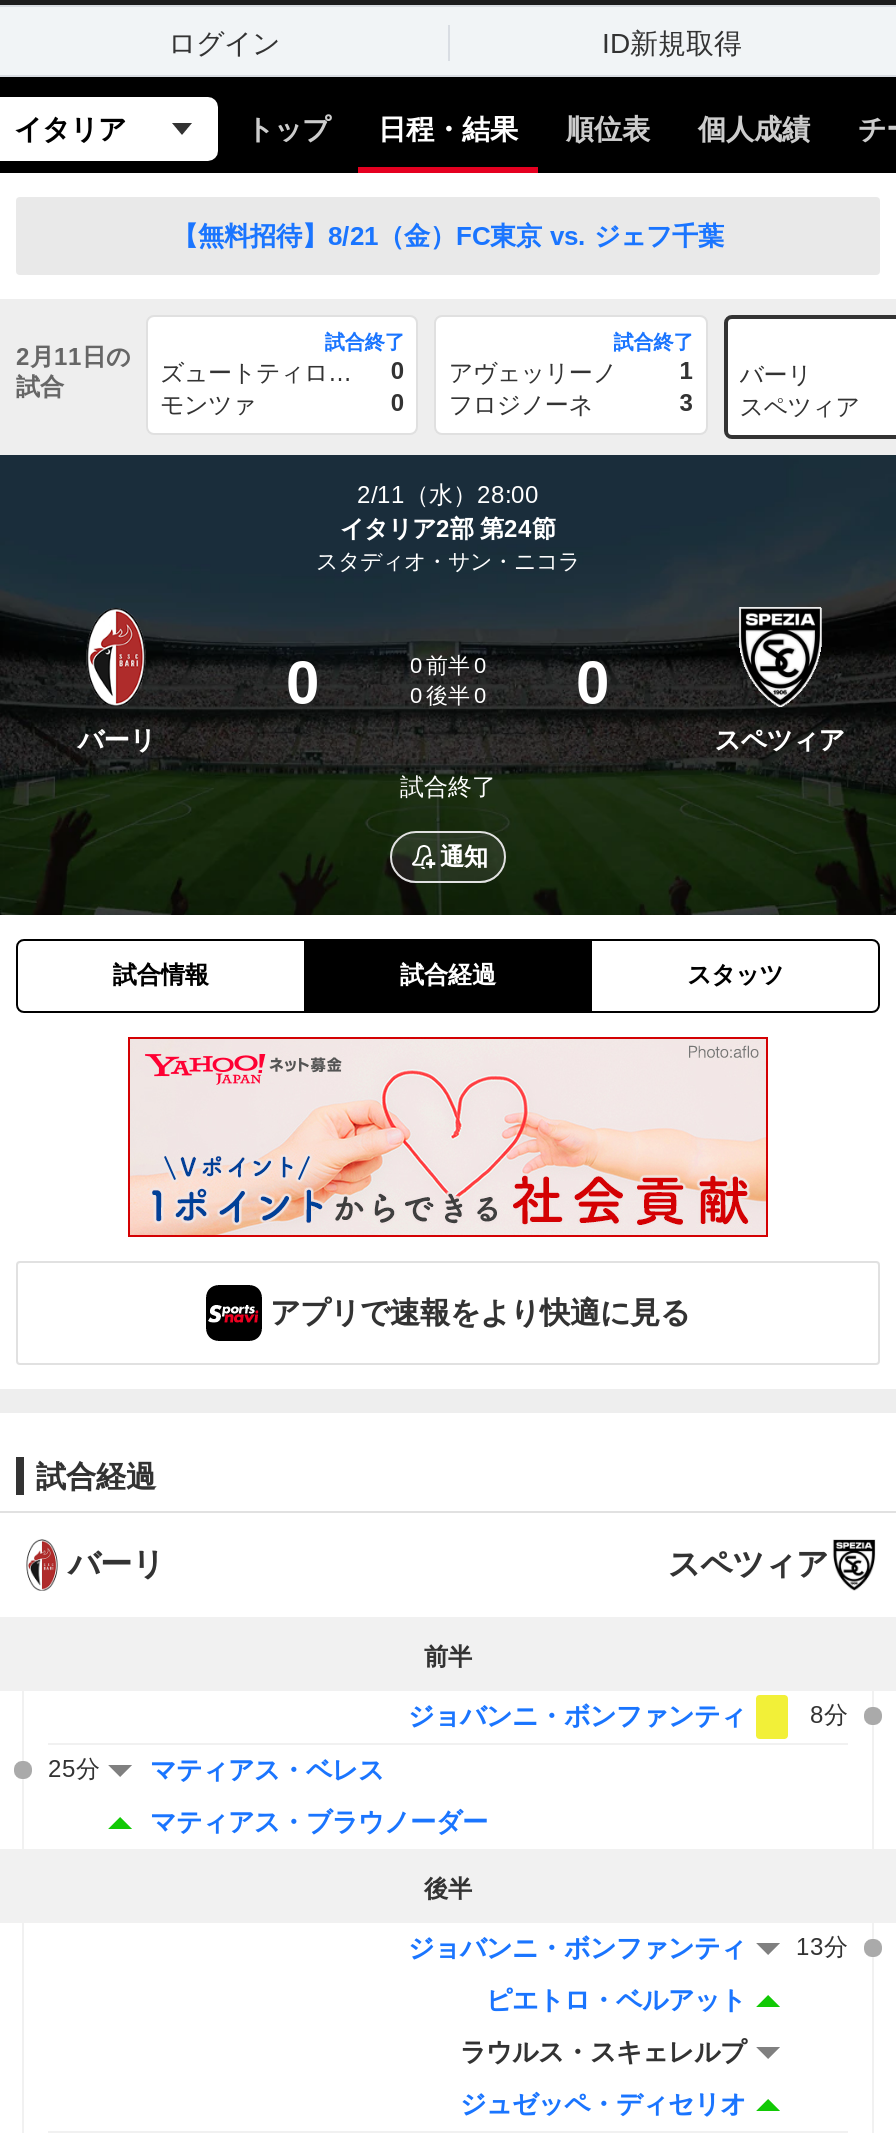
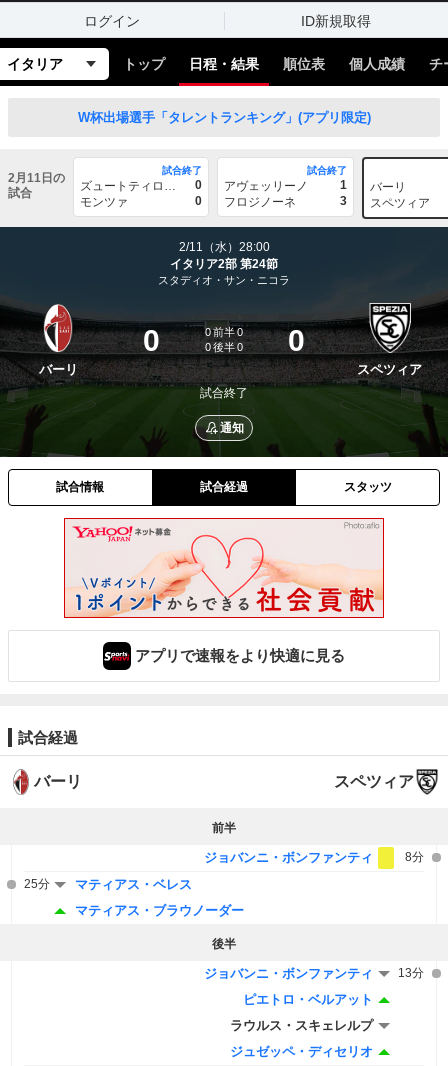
[172,221,724,251] 【無料招待】8/21（金）FC東京 vs. ジェフ千葉 -> [77,110,370,125] W杯出場選手「タレントランキング」(アプリ限定)

